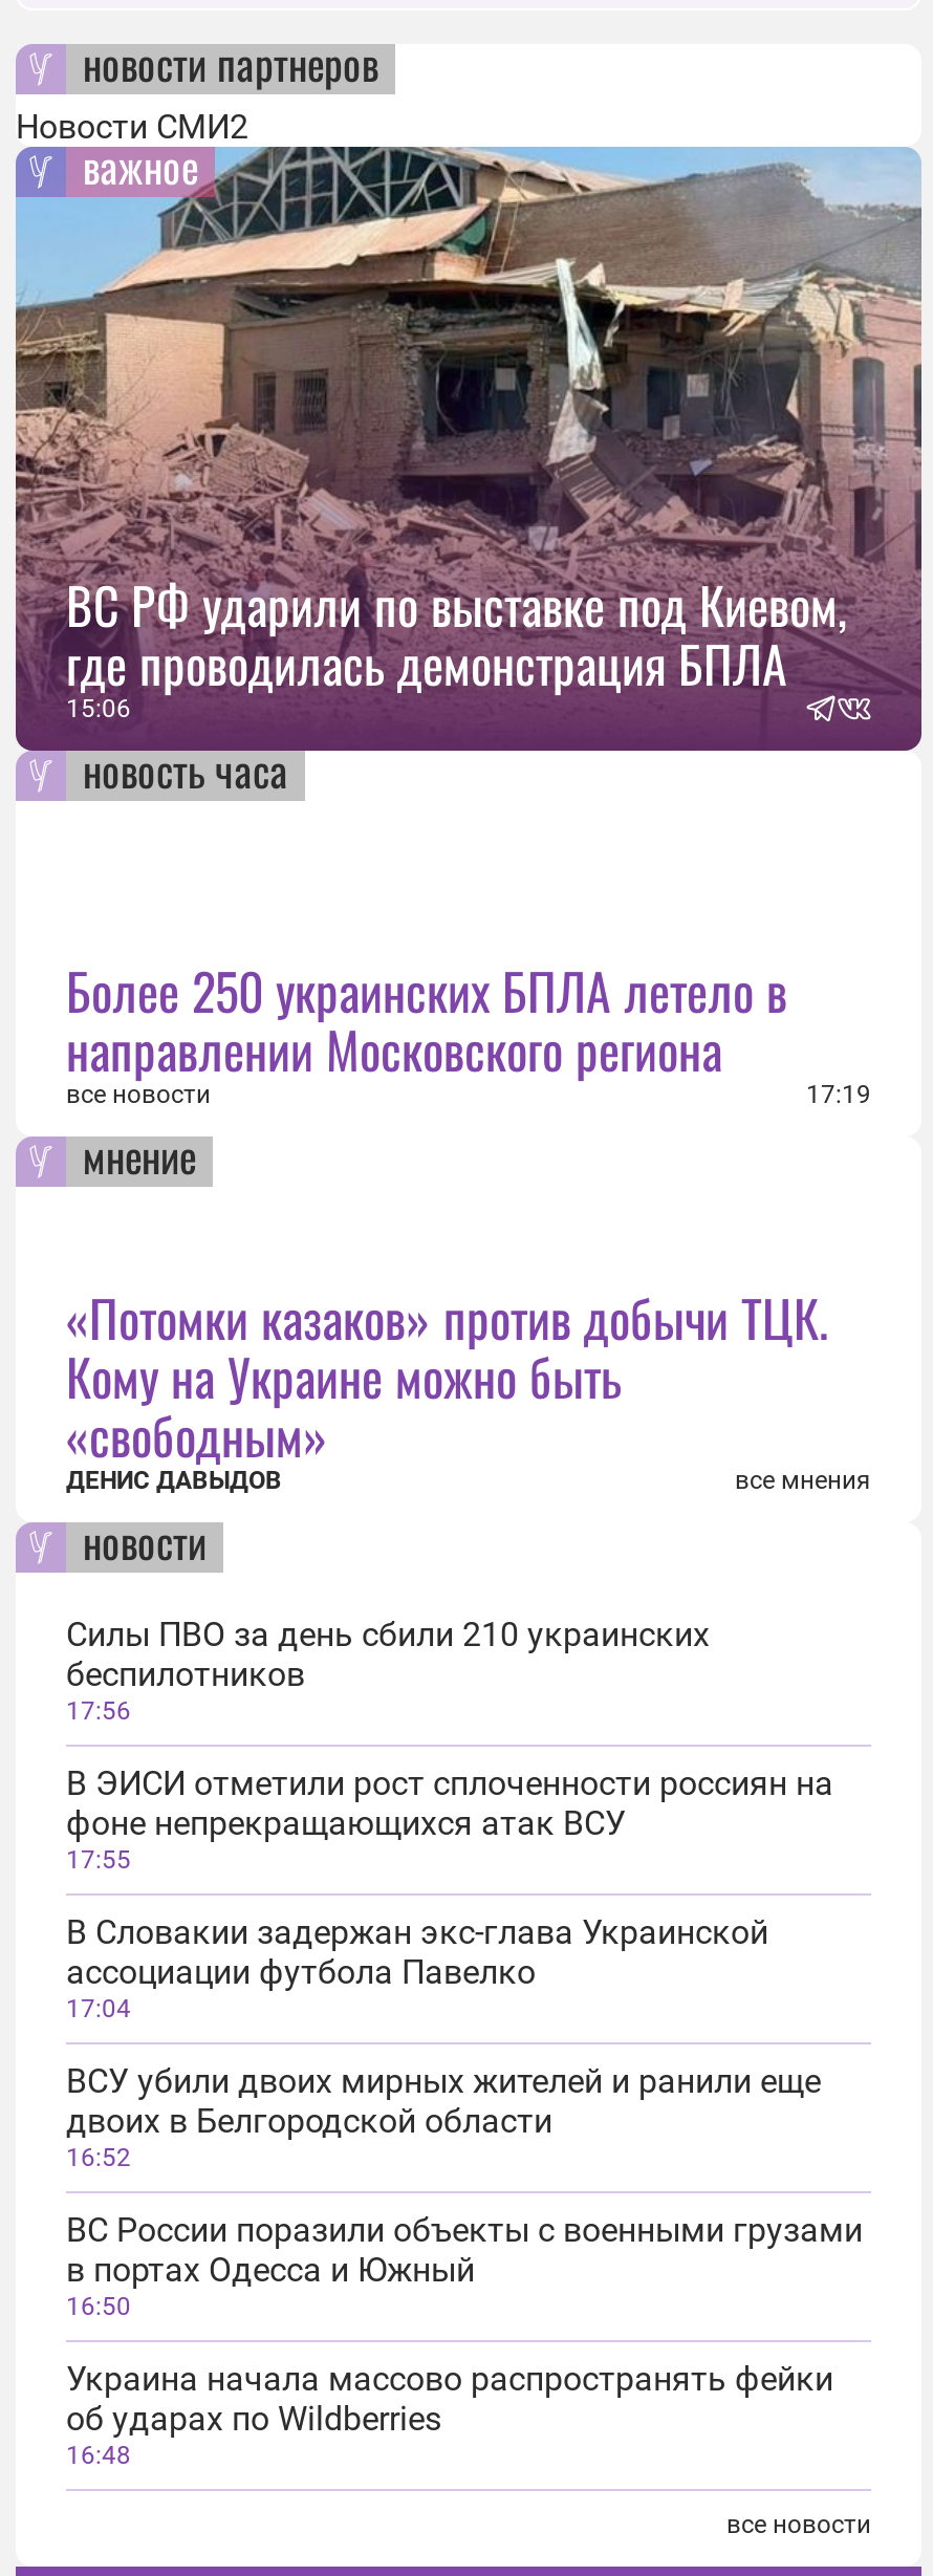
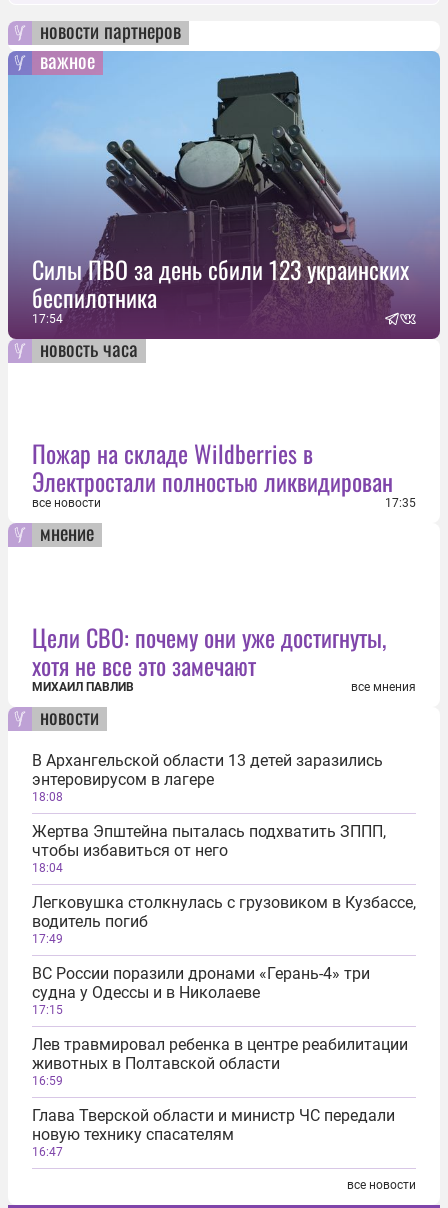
[14,107,924,723] [image] | ВС РФ ударили по выставке под Киевом, | где проводилась демонстрация БПЛА | 15:06 -> [8,50,440,326] [image] | Силы ПВО за день сбили 123 украинских | беспилотника | 17:54
[16,107,248,147] Новости СМИ2 -> none
[66,952,787,1086] Более 250 украинских БПЛА летело в | направлении Московского региона -> [32,435,393,499] Пожар на складе Wildberries в | Электростали полностью ликвидирован
[806,1080,871,1109] 17:19 -> [385,496,416,510] 17:35
[66,1279,829,1495] «Потомки казаков» против добычи ТЦК. | Кому на Украине можно быть | «свободным» | ДЕНИС ДАВЫДОВ -> [32,619,386,694] Цели СВО: почему они уже достигнуты, | хотя не все это замечают | МИХАИЛ ПАВЛИВ
[66,1615,710,1726] Силы ПВО за день сбили 210 украинских | беспилотников | 17:56 -> [32,751,383,804] В Архангельской области 13 детей заразились | энтеровирусом в лагере | 18:08
[66,1763,833,1875] В ЭИСИ отметили рост сплоченности россиян на | фоне непрекращающихся атак ВСУ | 17:55 -> [32,822,386,875] Жертва Эпштейна пыталась подхватить ЗППП, | чтобы избавиться от него | 18:04
[66,1912,768,2023] В Словакии задержан экс-глава Украинской | ассоциации футбола Павелко | 17:04 -> [32,893,416,946] Легковушка столкнулась с грузовиком в Кузбассе, | водитель погиб | 17:49
[66,2061,821,2172] ВСУ убили двоих мирных жителей и ранили еще | двоих в Белгородской области | 16:52 -> [32,964,370,1017] ВС России поразили дронами «Герань-4» три | судна у Одессы и в Николаеве | 17:15
[66,2210,863,2321] ВС России поразили объекты с военными грузами | в портах Одесса и Южный | 16:50 -> [32,1035,408,1088] Лев травмировал ребенка в центре реабилитации | животных в Полтавской области | 16:59
[66,2359,833,2470] Украина начала массово распространять фейки | об ударах по Wildberries | 16:48 -> [32,1106,395,1159] Глава Тверской области и министр ЧС передали | новую технику спасателям | 16:47

